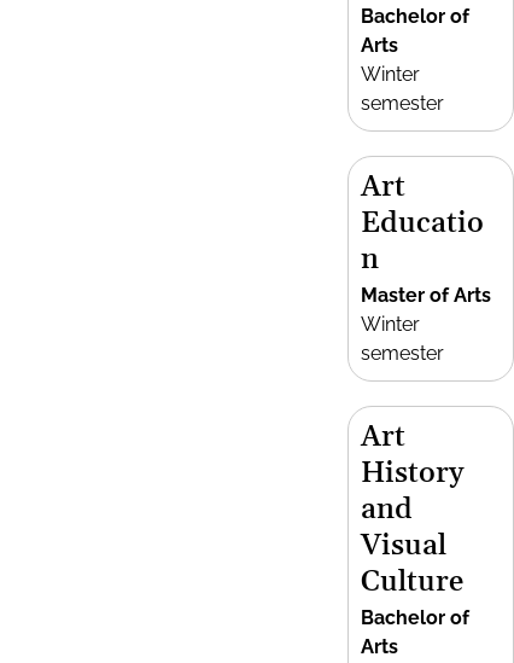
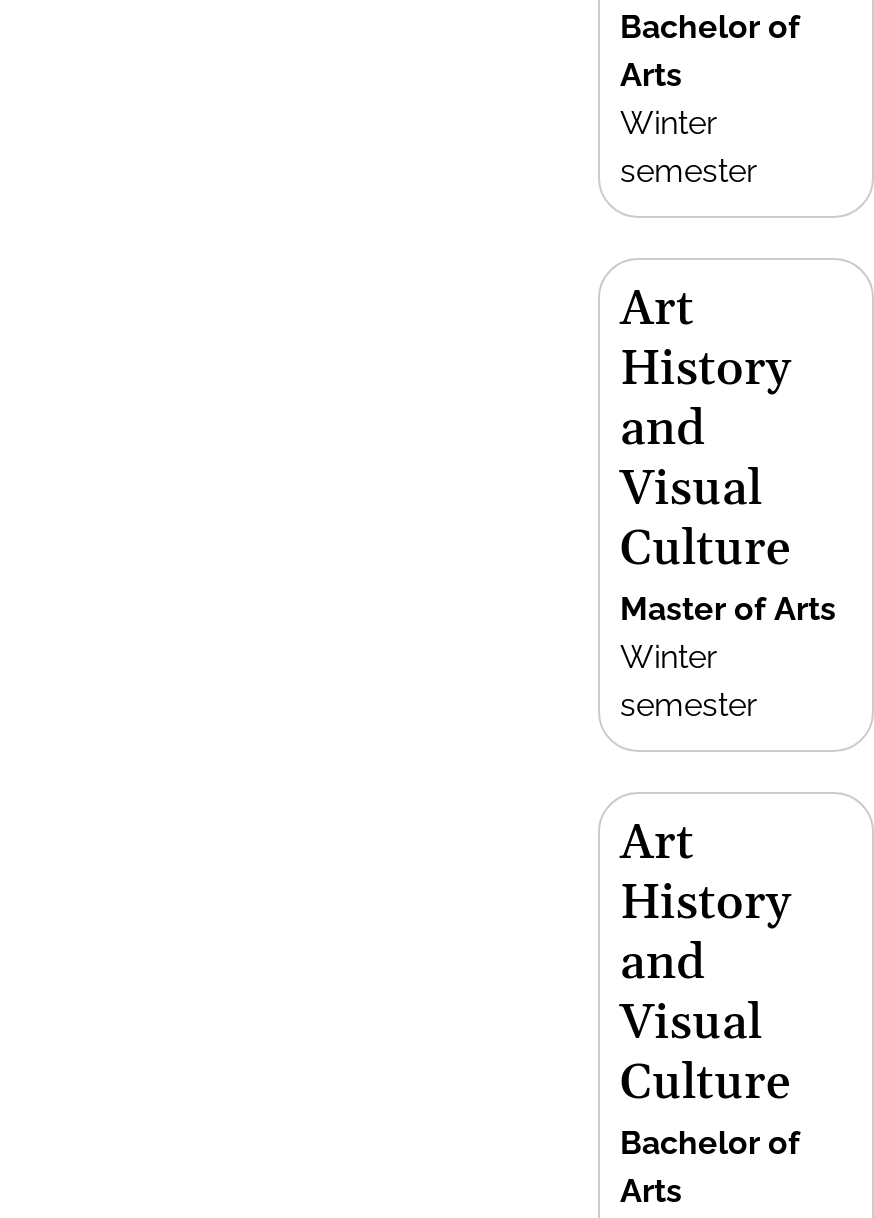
[361,205,484,278] Educatio | n -> [620,340,790,580] History | and | Visual | Culture

